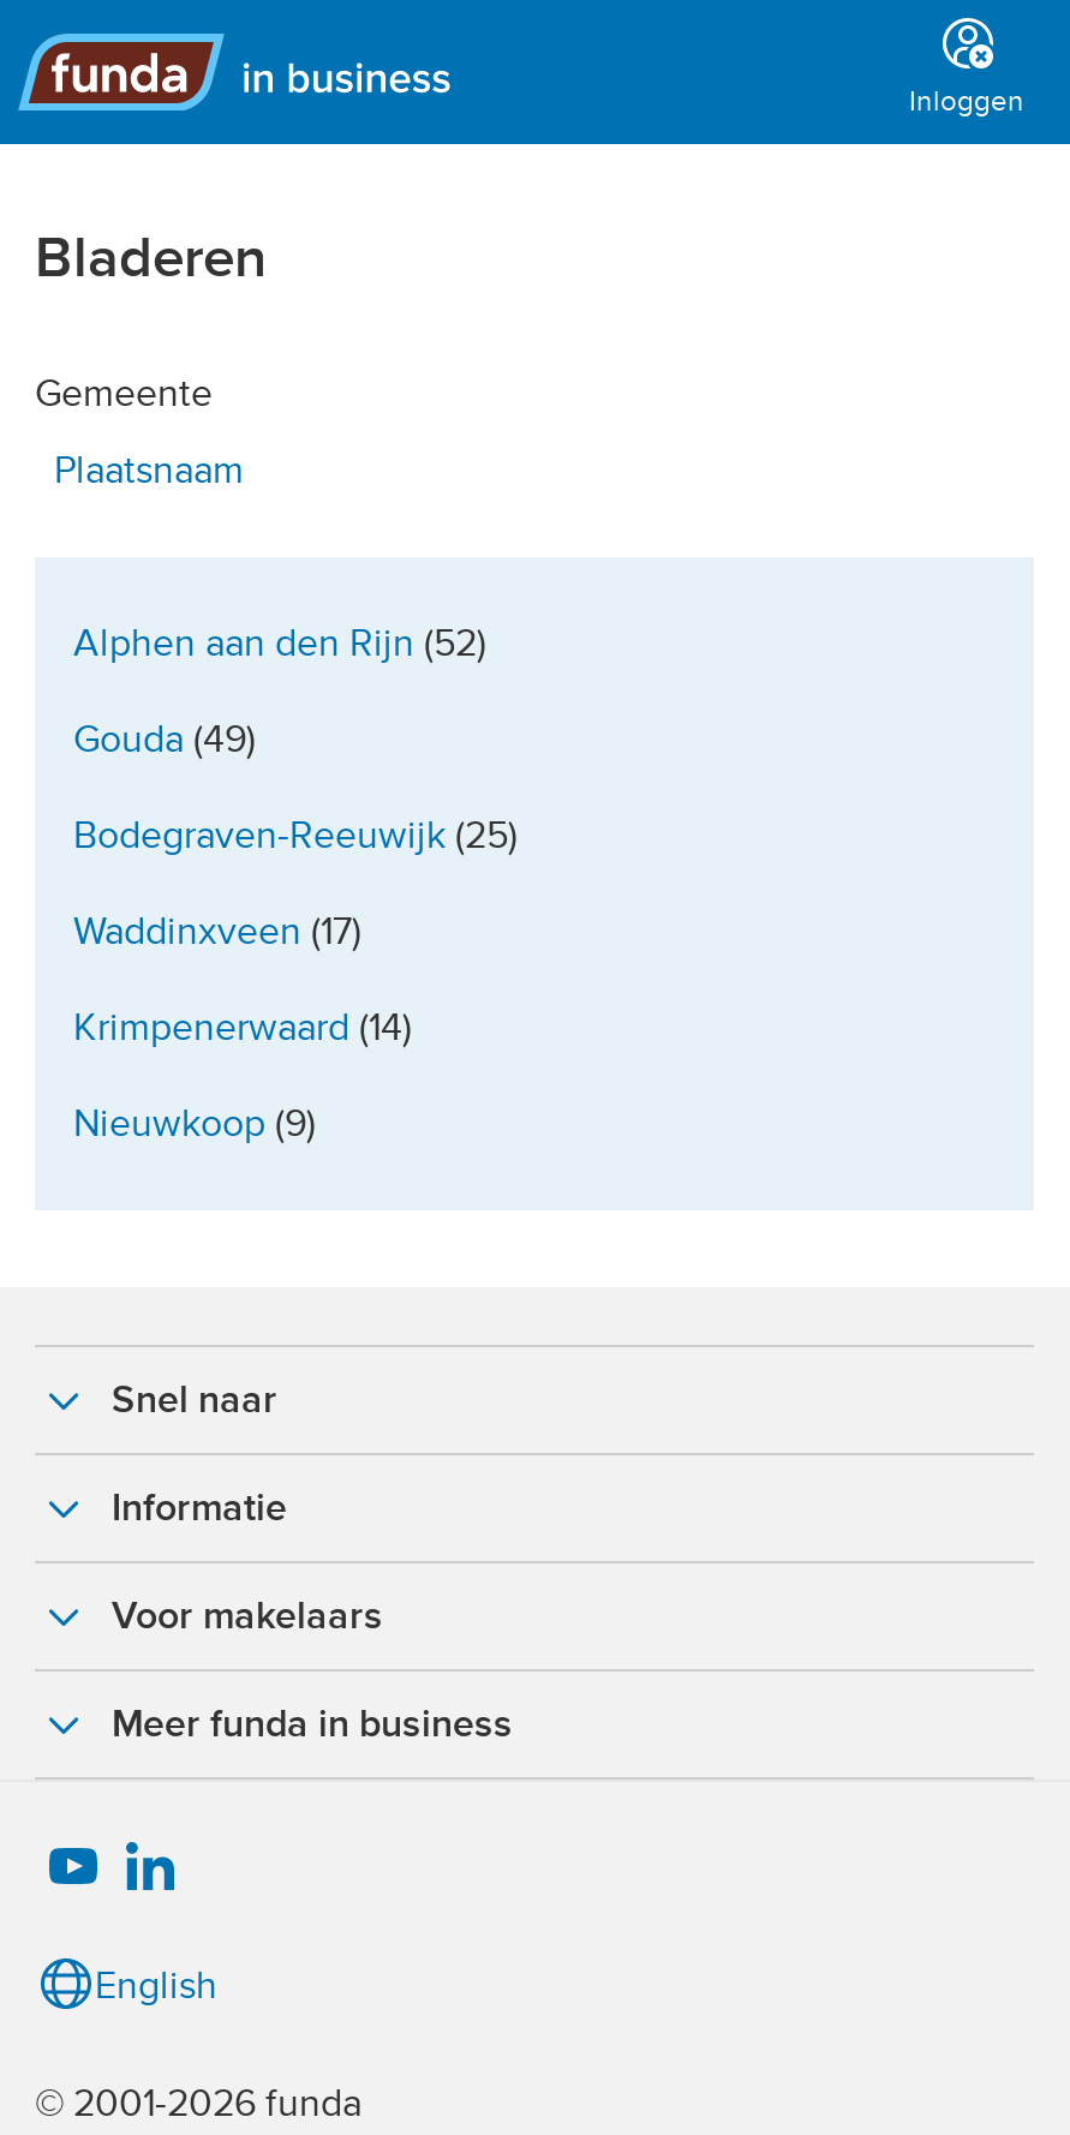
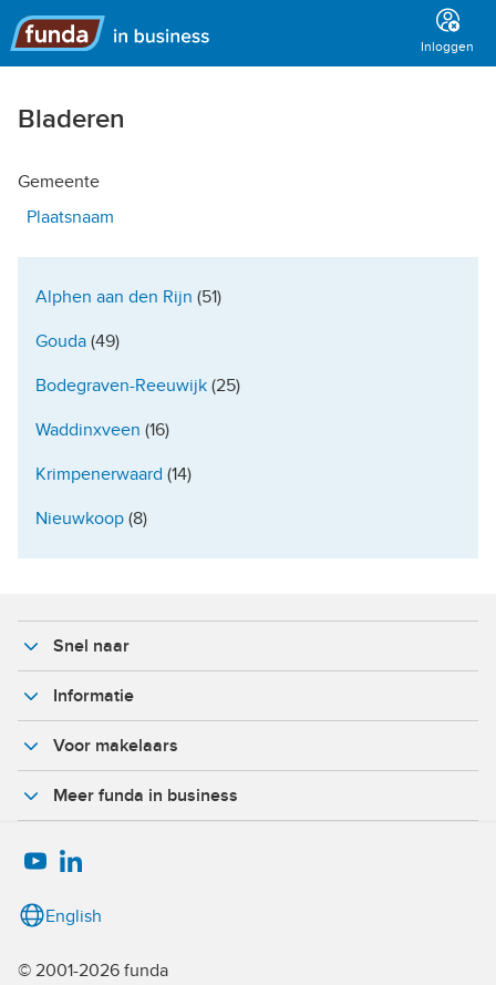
[73,620,486,668] Alphen aan den Rijn (52) -> [35,286,221,308] Alphen aan den Rijn (51)
[73,908,361,956] Waddinxveen (17) -> [35,419,169,441] Waddinxveen (16)
[73,1100,316,1148] Nieuwkoop (9) -> [35,507,147,530] Nieuwkoop (8)

